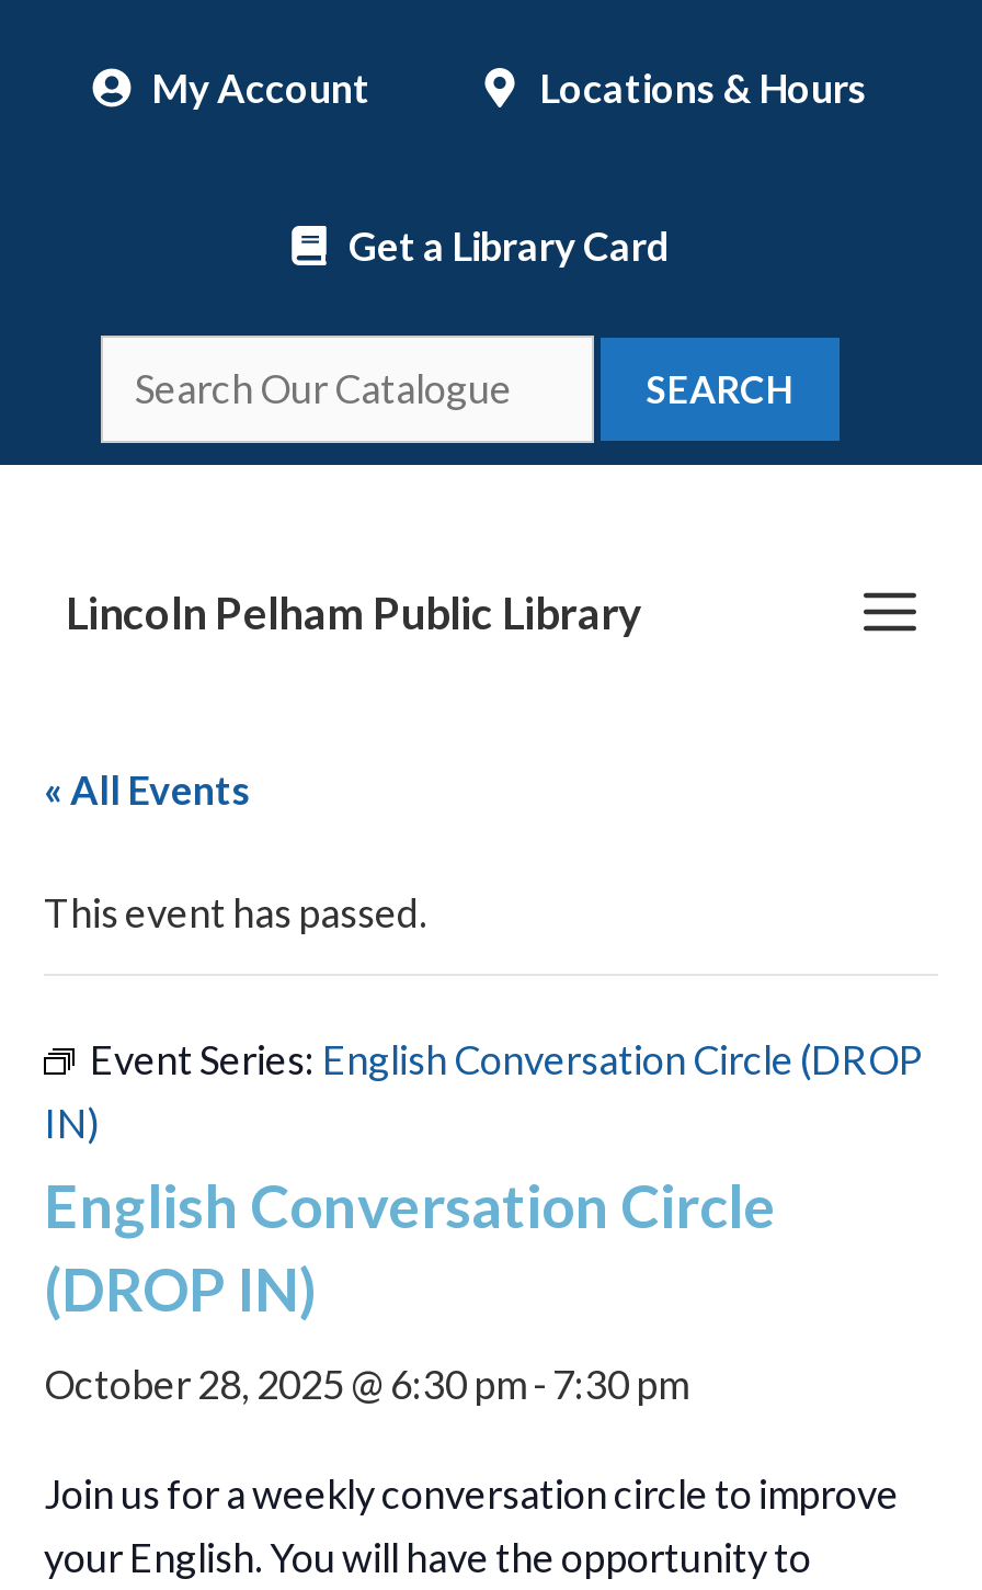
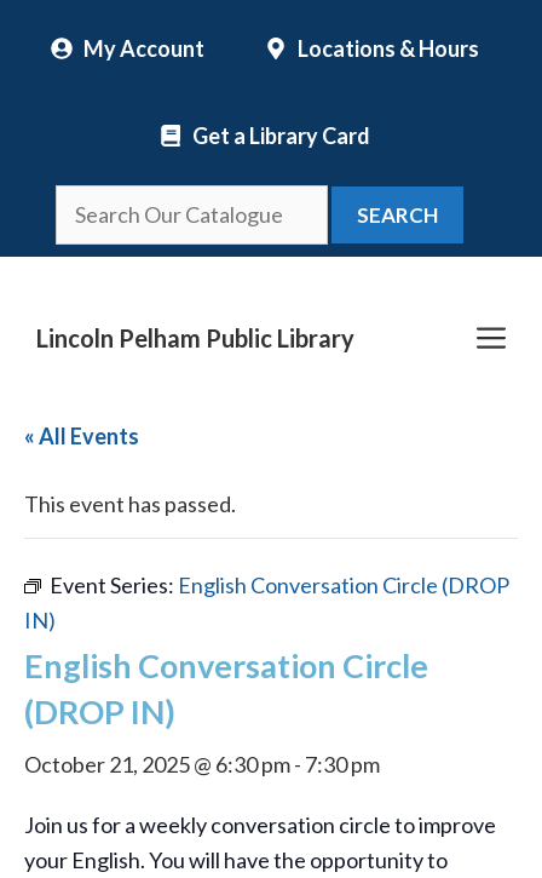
[44,1360,688,1408] October 28, 2025 @ 6:30 pm - 7:30 pm -> [24,751,380,778] October 21, 2025 @ 6:30 pm - 7:30 pm

